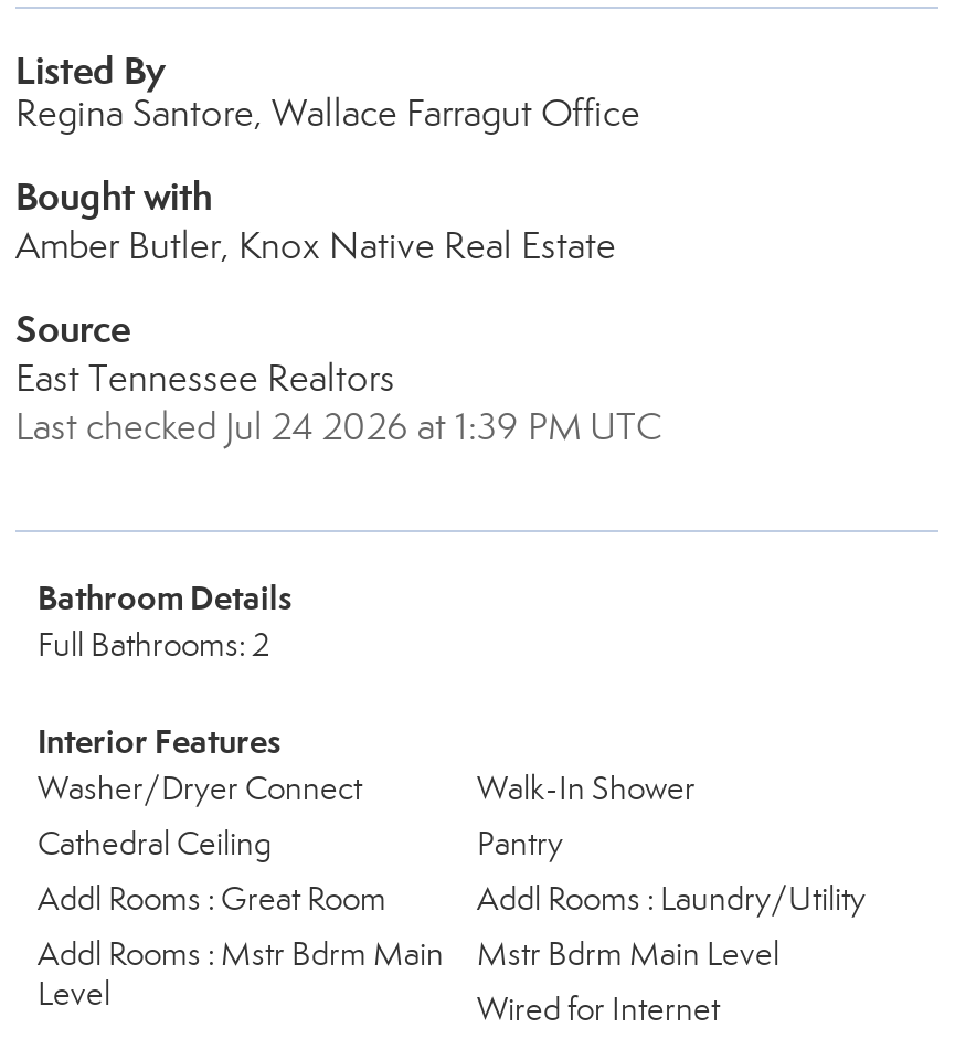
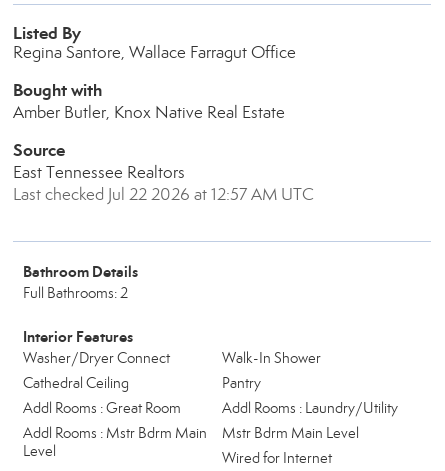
[15,404,662,451] Last checked Jul 24 2026 at 1:39 PM UTC -> [13,184,314,205] Last checked Jul 22 2026 at 12:57 AM UTC

